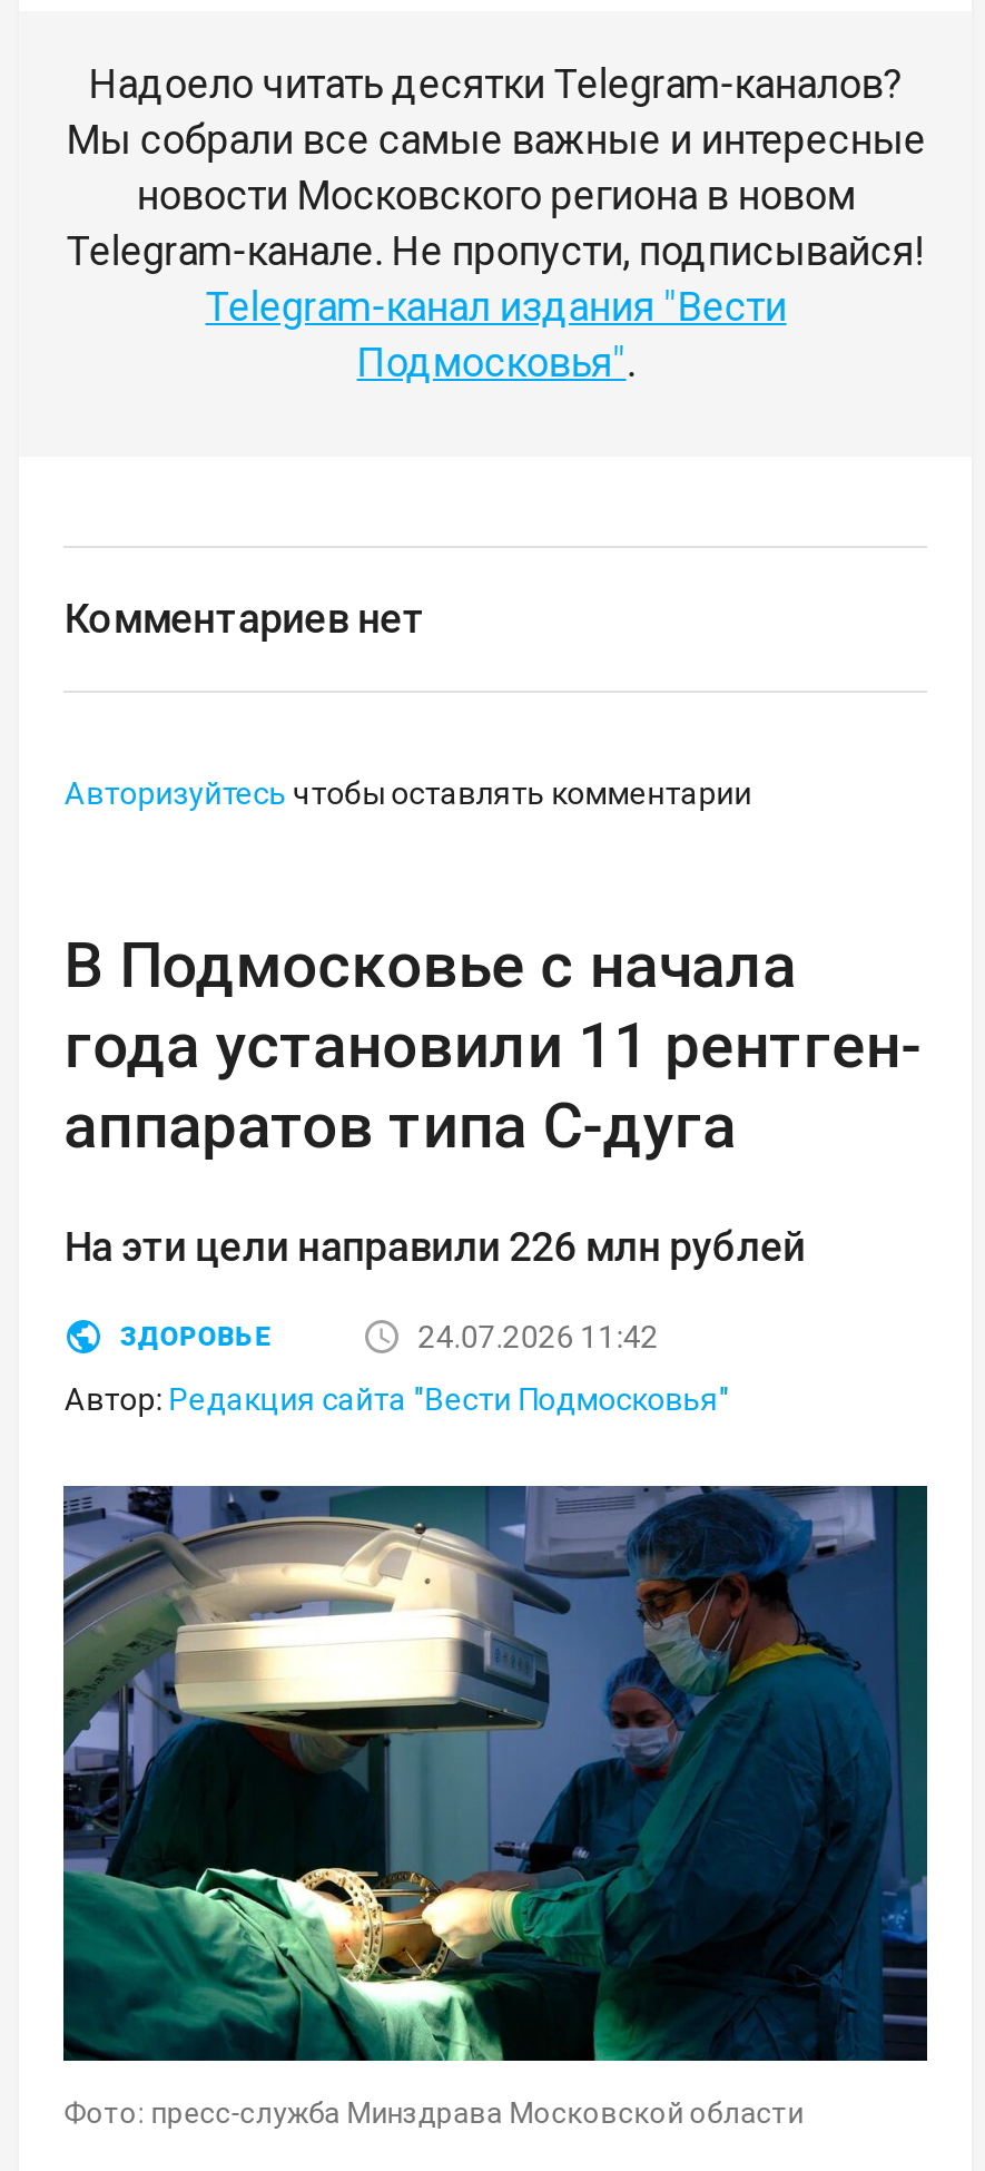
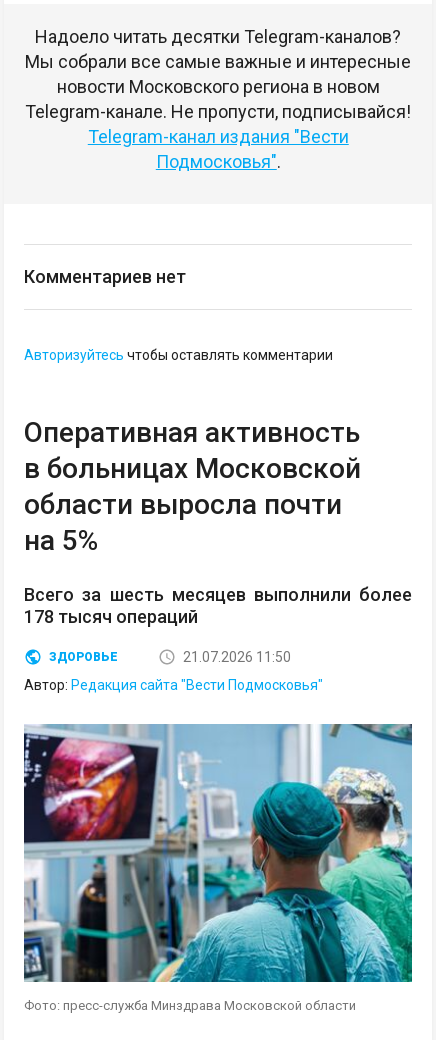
[64,928,921,1162] В Подмосковье с начала | года установили 11 рентген- | аппаратов типа С-дуга -> [24,416,361,557] Оперативная активность | в больницах Московской | области выросла почти | на 5%
[64,1222,805,1269] На эти цели направили 226 млн рублей -> [24,584,412,627] Всего за шесть месяцев выполнили более | 178 тысяч операций
[418,1318,658,1353] 24.07.2026 11:42 -> [183,649,291,665] 21.07.2026 11:50
[61,1483,929,2062] [image] -> [23,724,413,983] [image]

